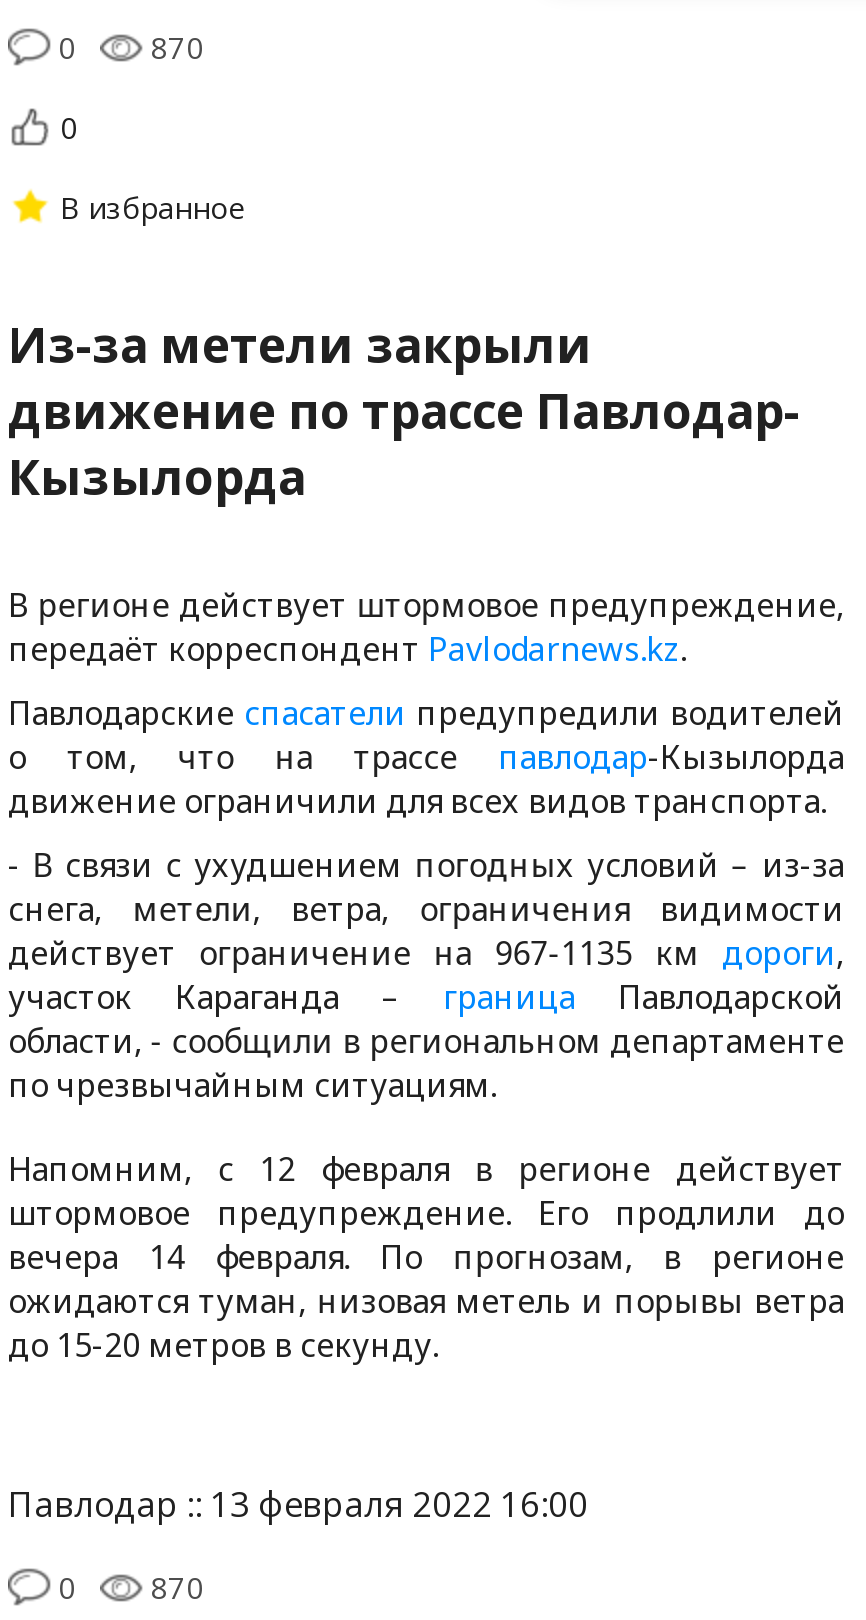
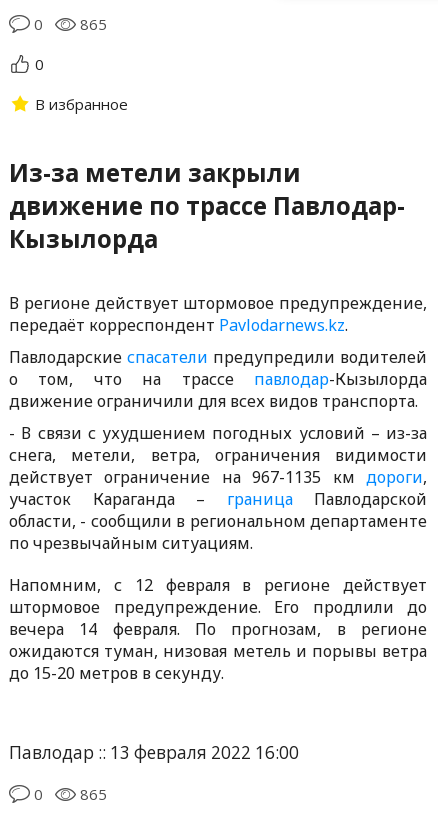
[58,27,204,67] 0 870 -> [34,14,107,34] 0 865
[58,1567,204,1607] 0 870 -> [34,784,107,804] 0 865

